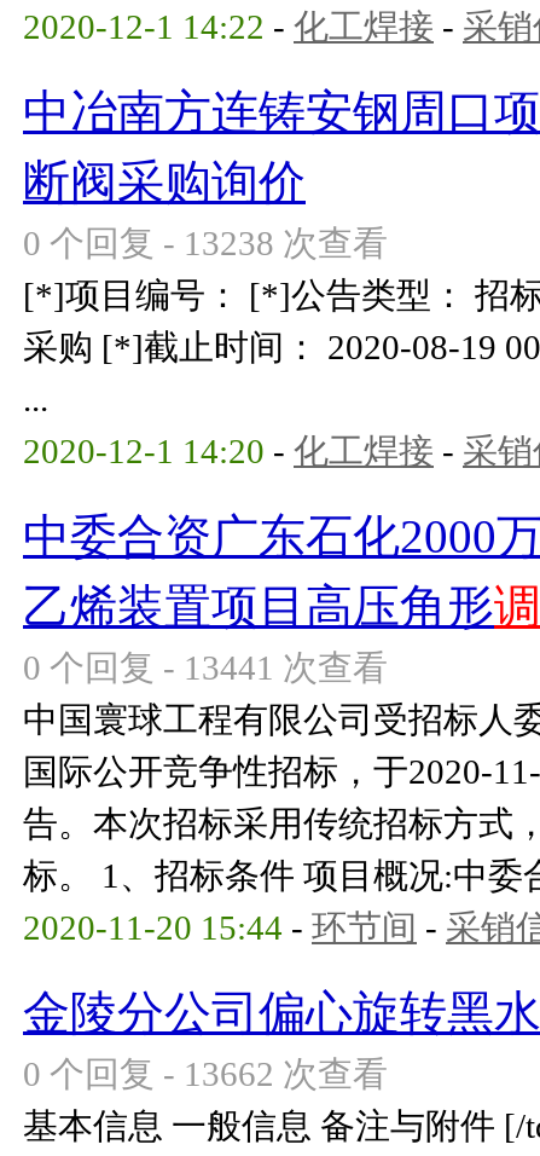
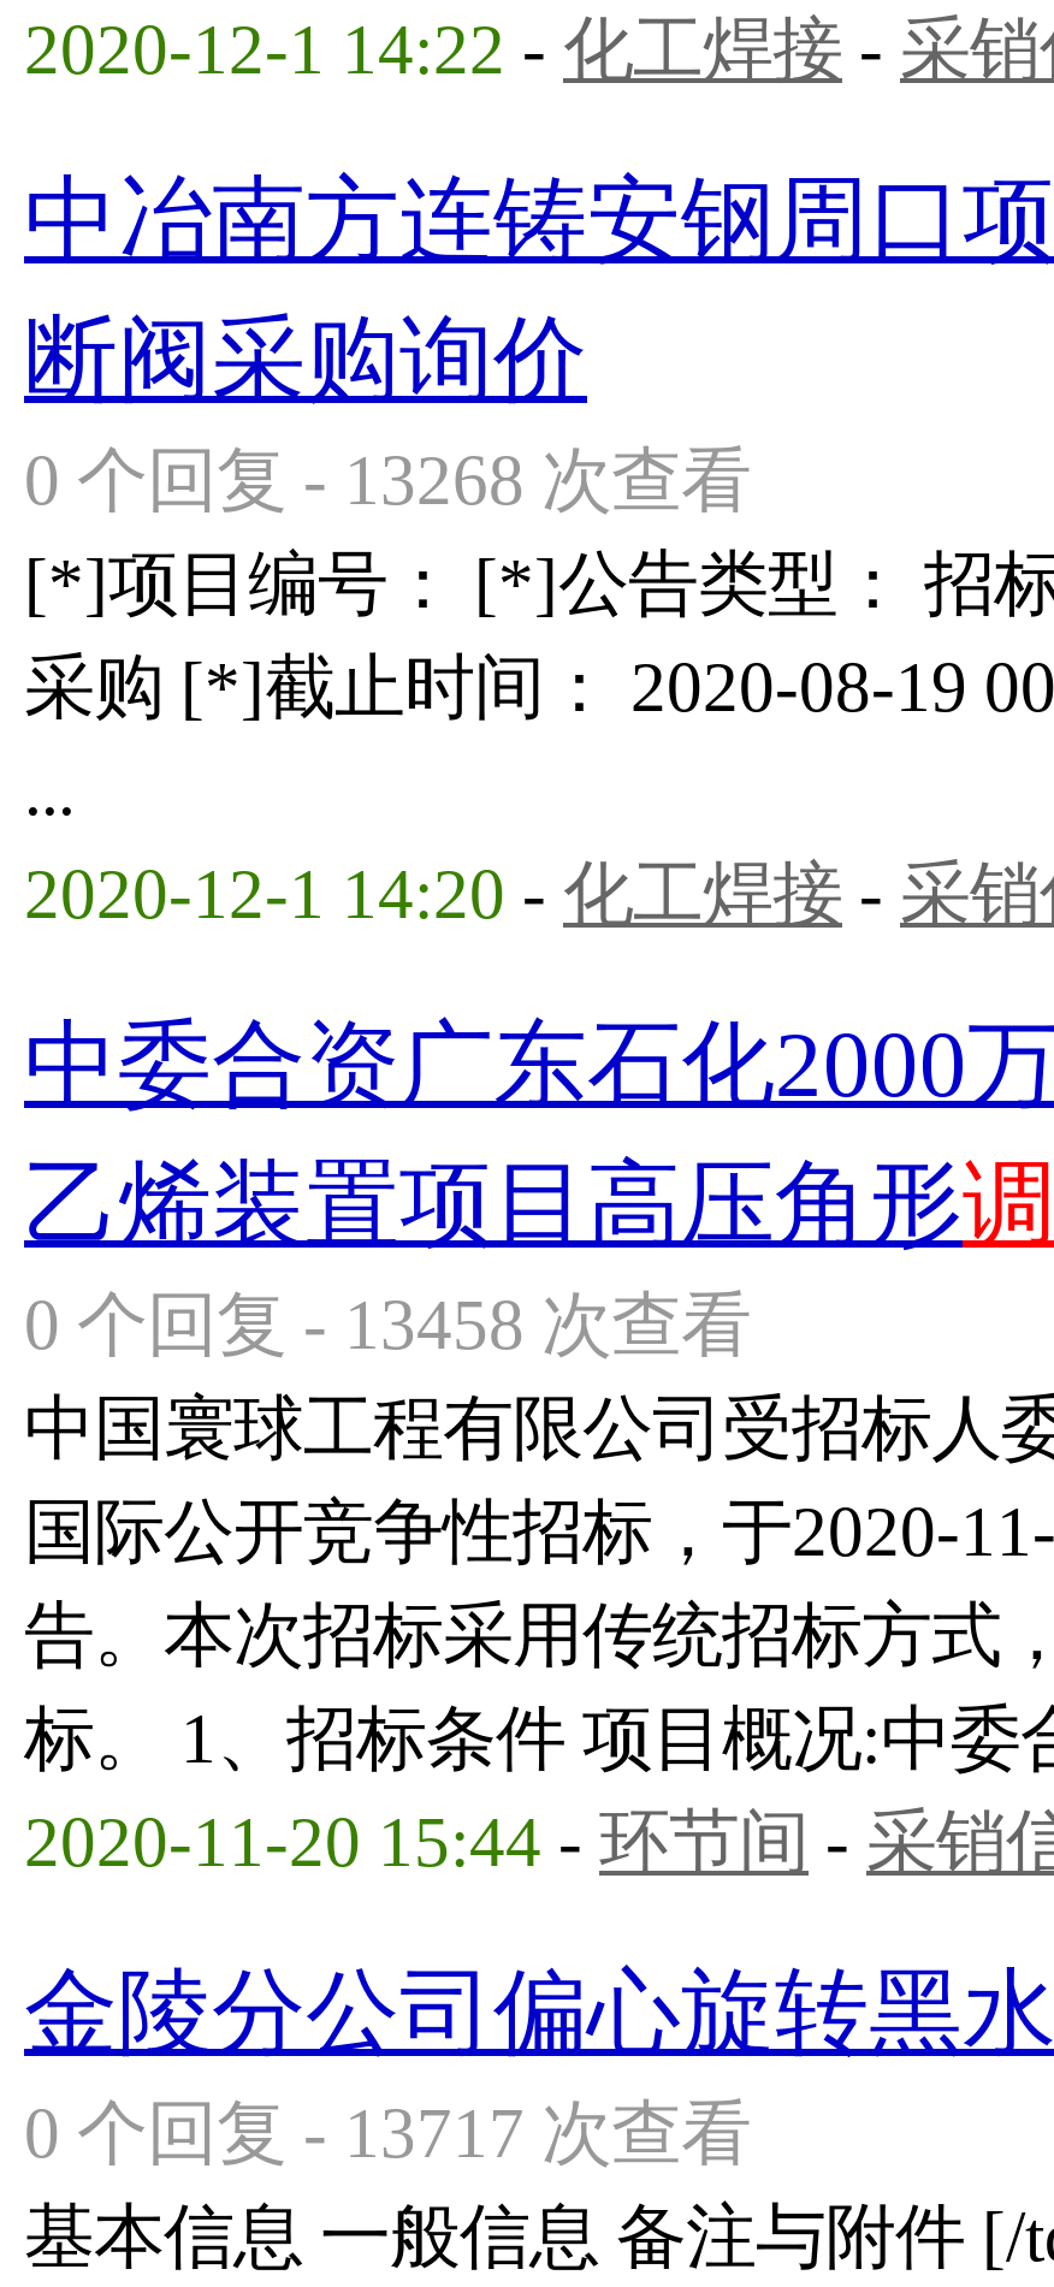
[23,224,388,262] 0 个回复 - 13238 次查看 -> [24,442,751,519] 0 个回复 - 13268 次查看
[23,648,388,687] 0 个回复 - 13441 次查看 -> [24,1286,751,1363] 0 个回复 - 13458 次查看
[23,1054,388,1093] 0 个回复 - 13662 次查看 -> [24,2095,751,2172] 0 个回复 - 13717 次查看

